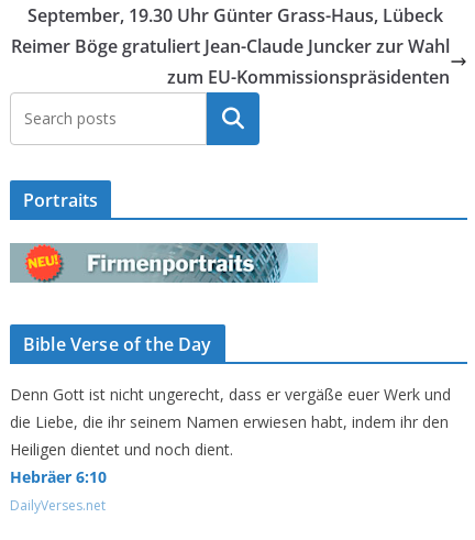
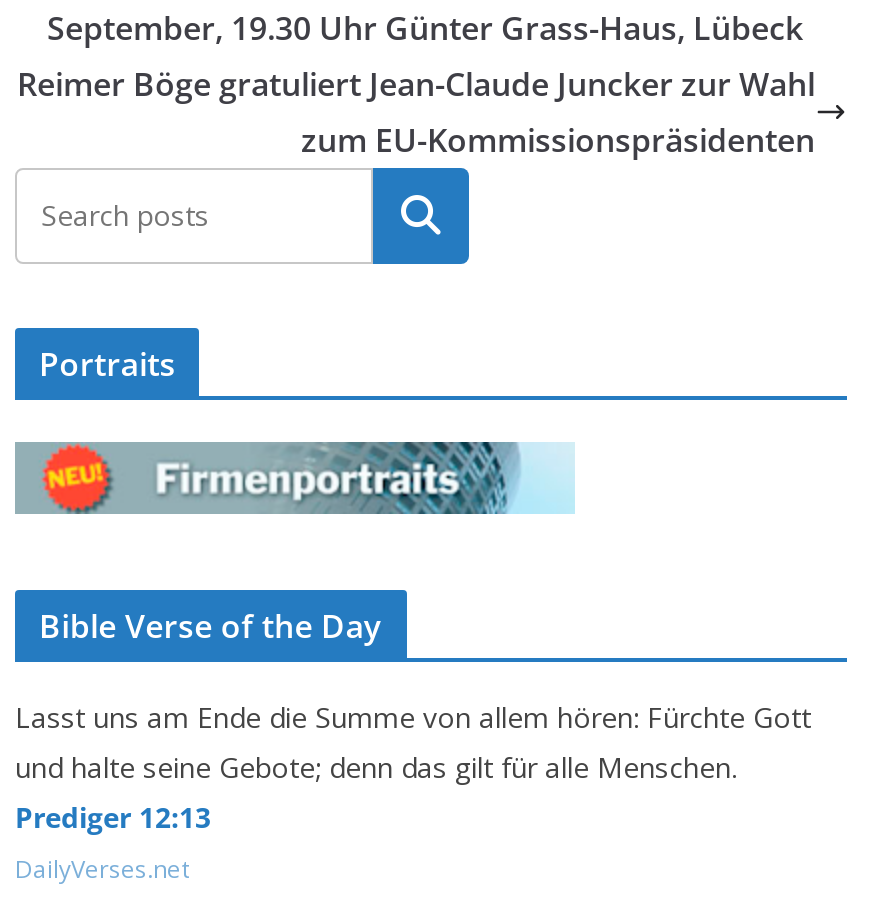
[10,384,451,487] Denn Gott ist nicht ungerecht, dass er vergäße euer Werk und | die Liebe, die ihr seinem Namen erwiesen habt, indem ihr den | Heiligen dientet und noch dient. | Hebräer 6:10 -> [15,698,811,836] Lasst uns am Ende die Summe von allem hören: Fürchte Gott | und halte seine Gebote; denn das gilt für alle Menschen. | Prediger 12:13

